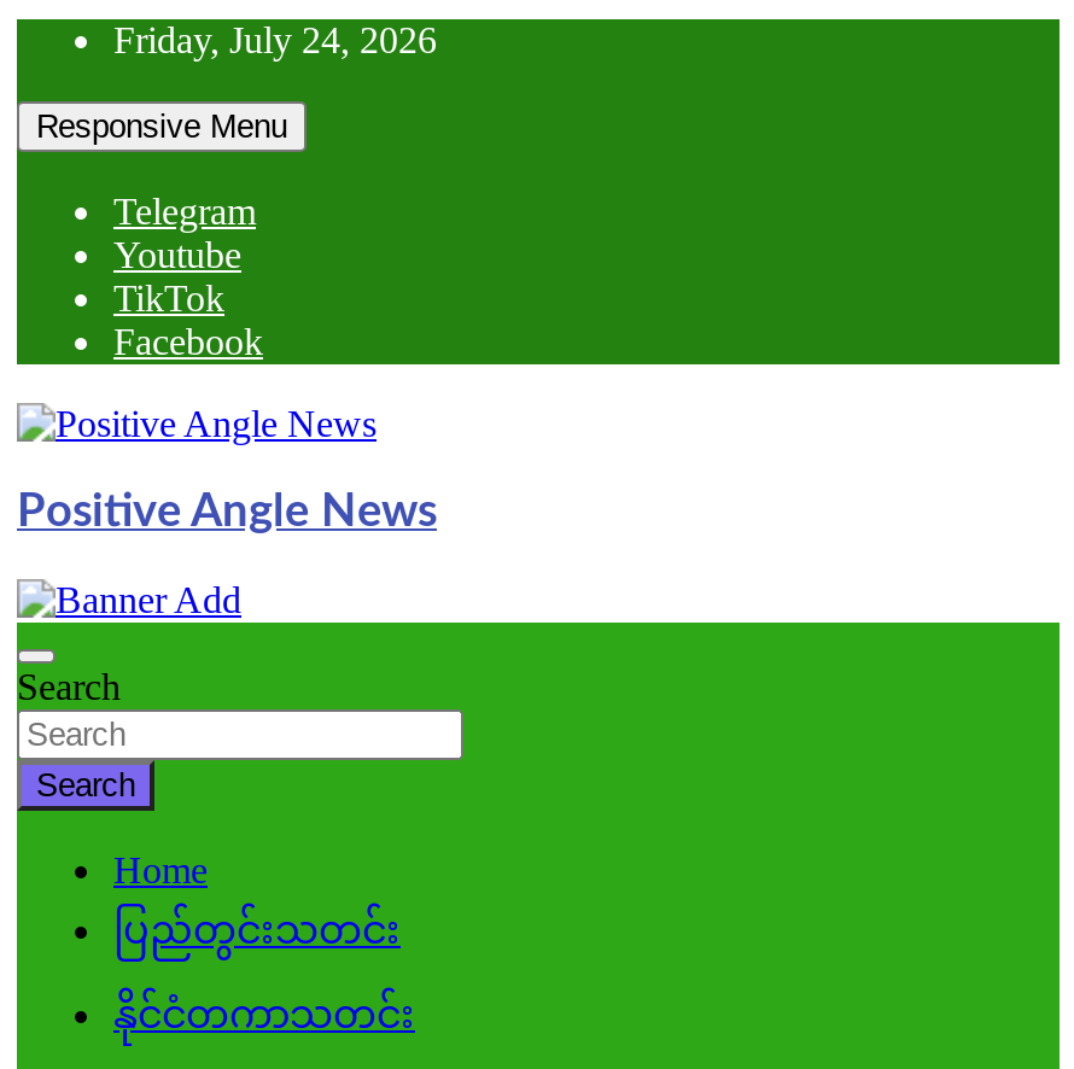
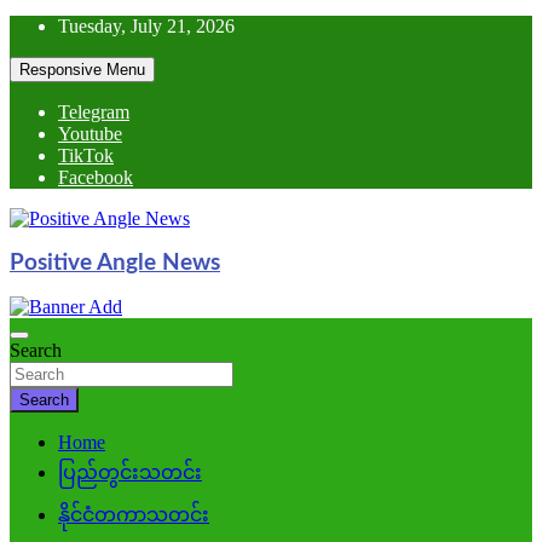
[113,19,437,60] Friday, July 24, 2026 -> [58,16,235,36] Tuesday, July 21, 2026

